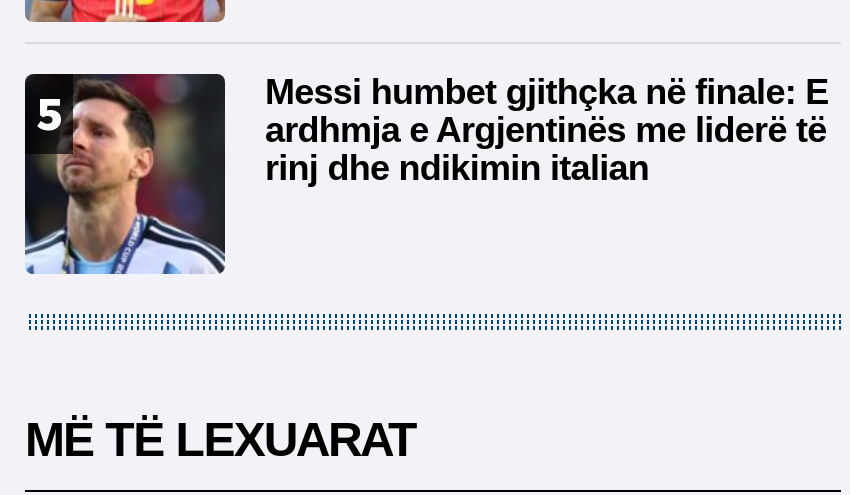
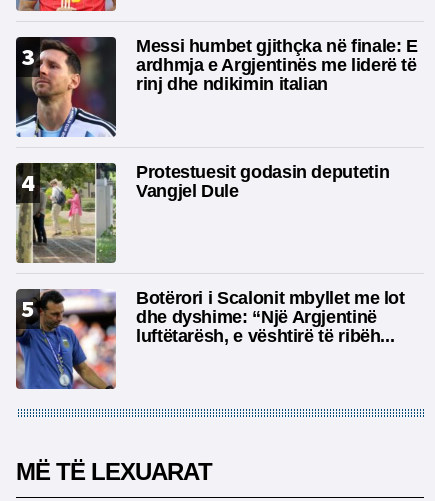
[35,82,63,144] 5 -> [21,41,35,72] 3
none -> [21,162,389,201] 4 | Protestuesit godasin deputetin | Vangjel Dule
none -> [21,288,405,346] 5 | Botërori i Scalonit mbyllet me lot | dhe dyshime: “Një Argjentinë | luftëtarësh, e vështirë të ribëh...

